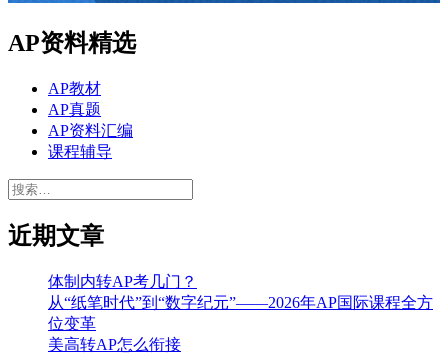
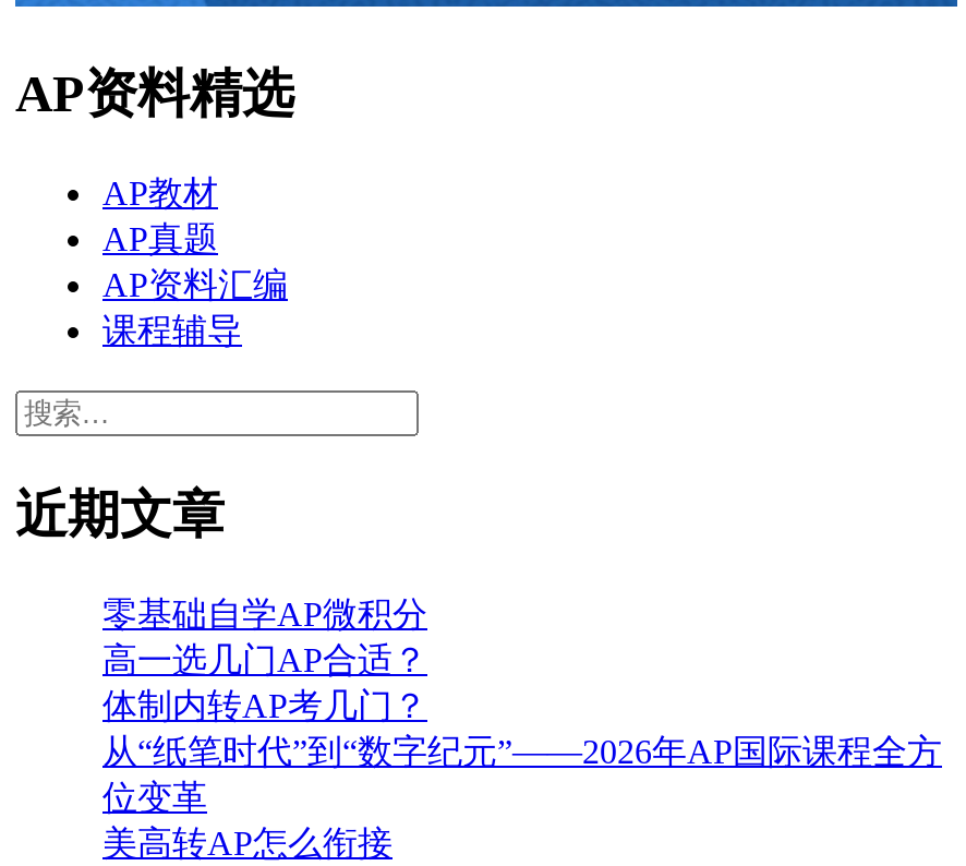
none -> [102,595,427,678] 零基础自学AP微积分 | 高一选几门AP合适？

